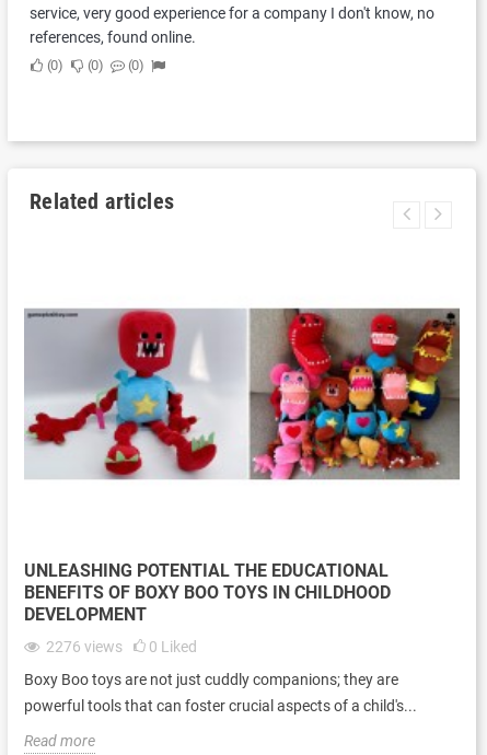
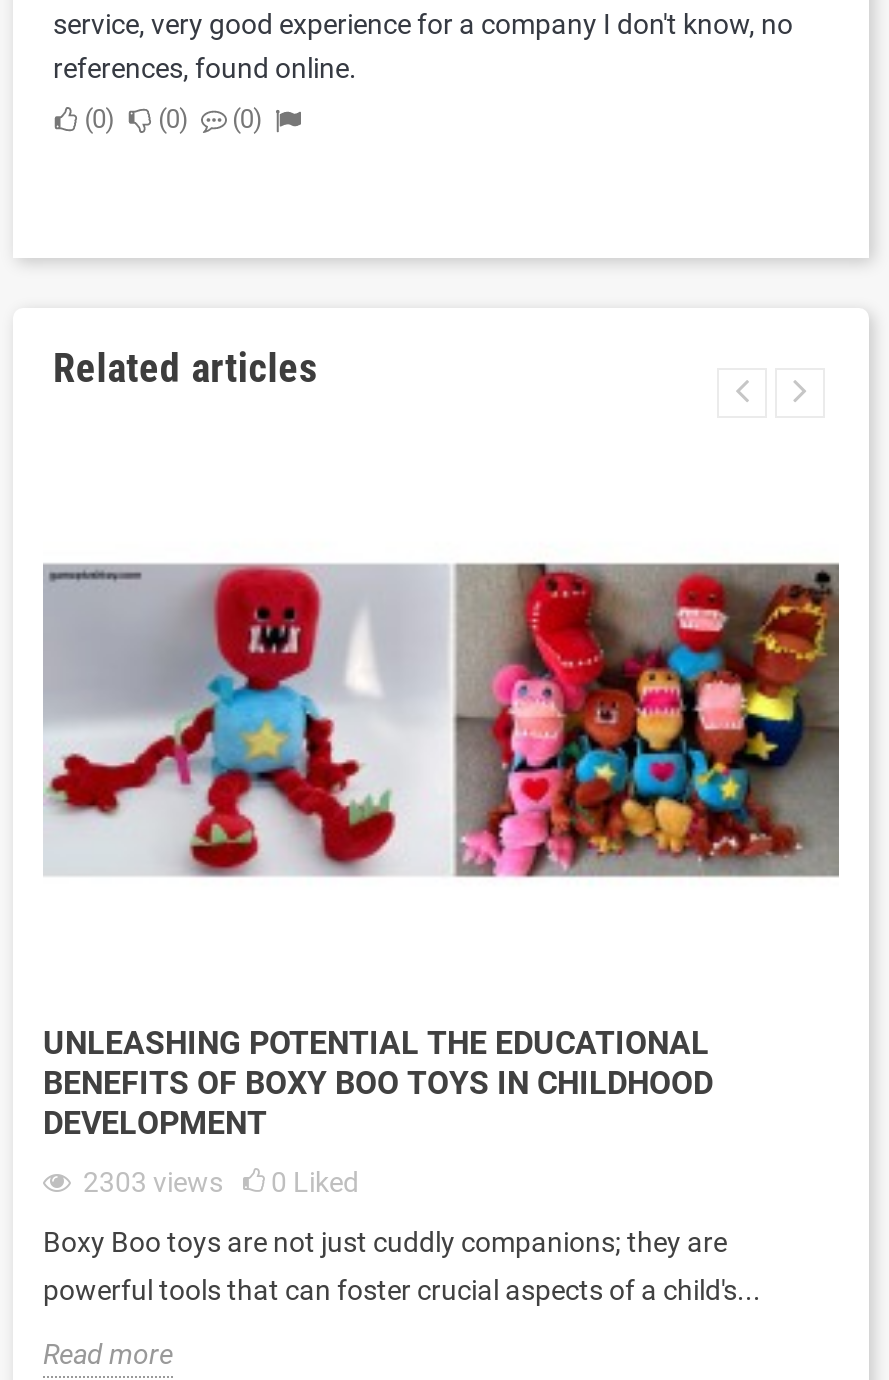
[43,637,197,655] 2276 views 0 Liked -> [77,1165,359,1197] 2303 views 0 Liked

